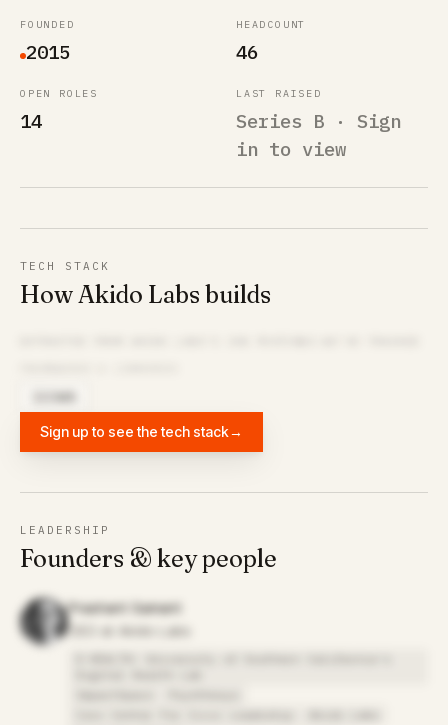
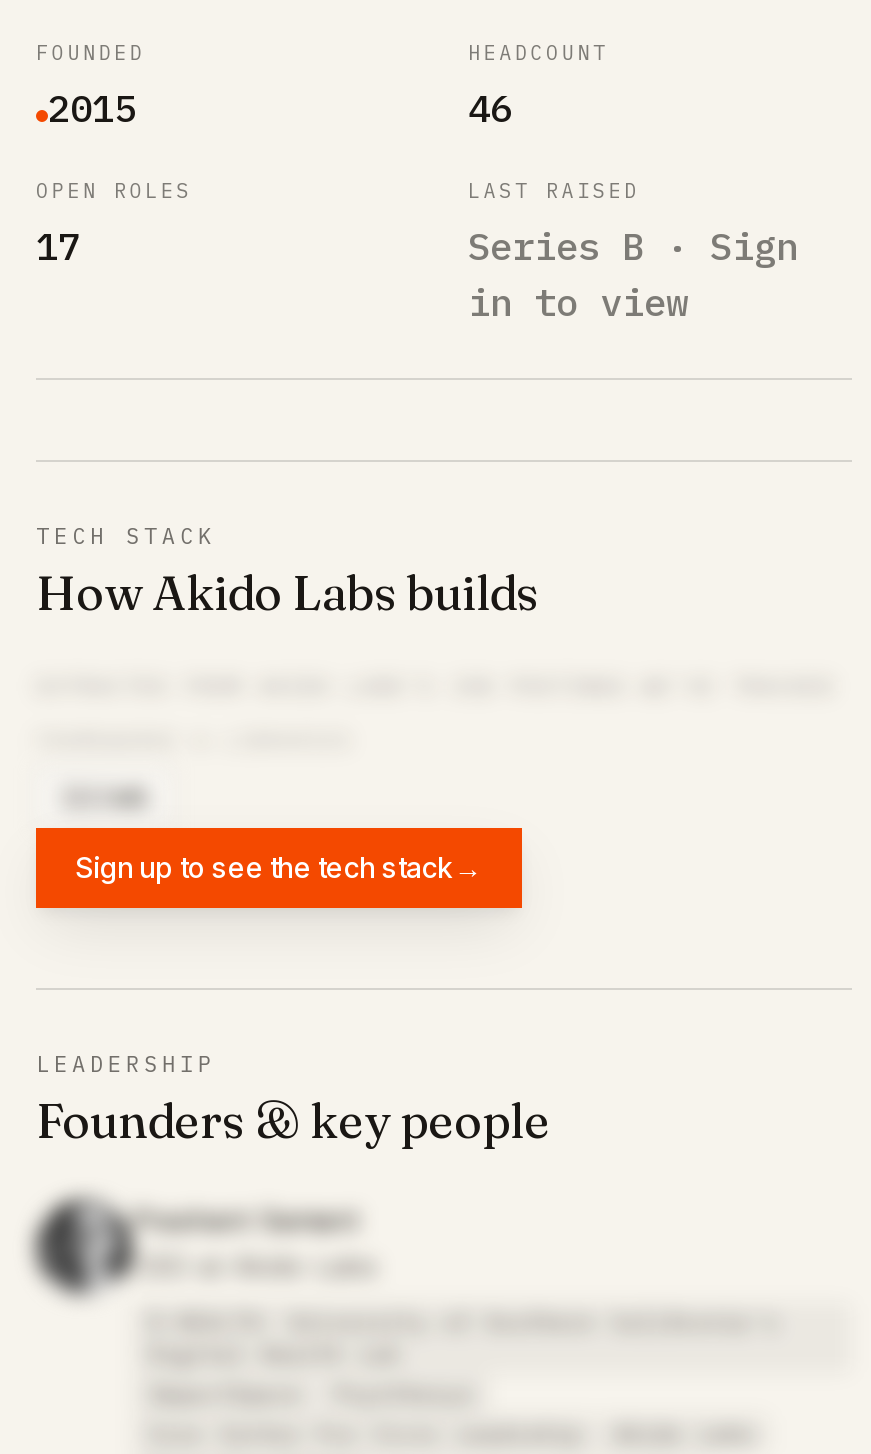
[20,109,42,133] 14 -> [36,222,80,270] 17

